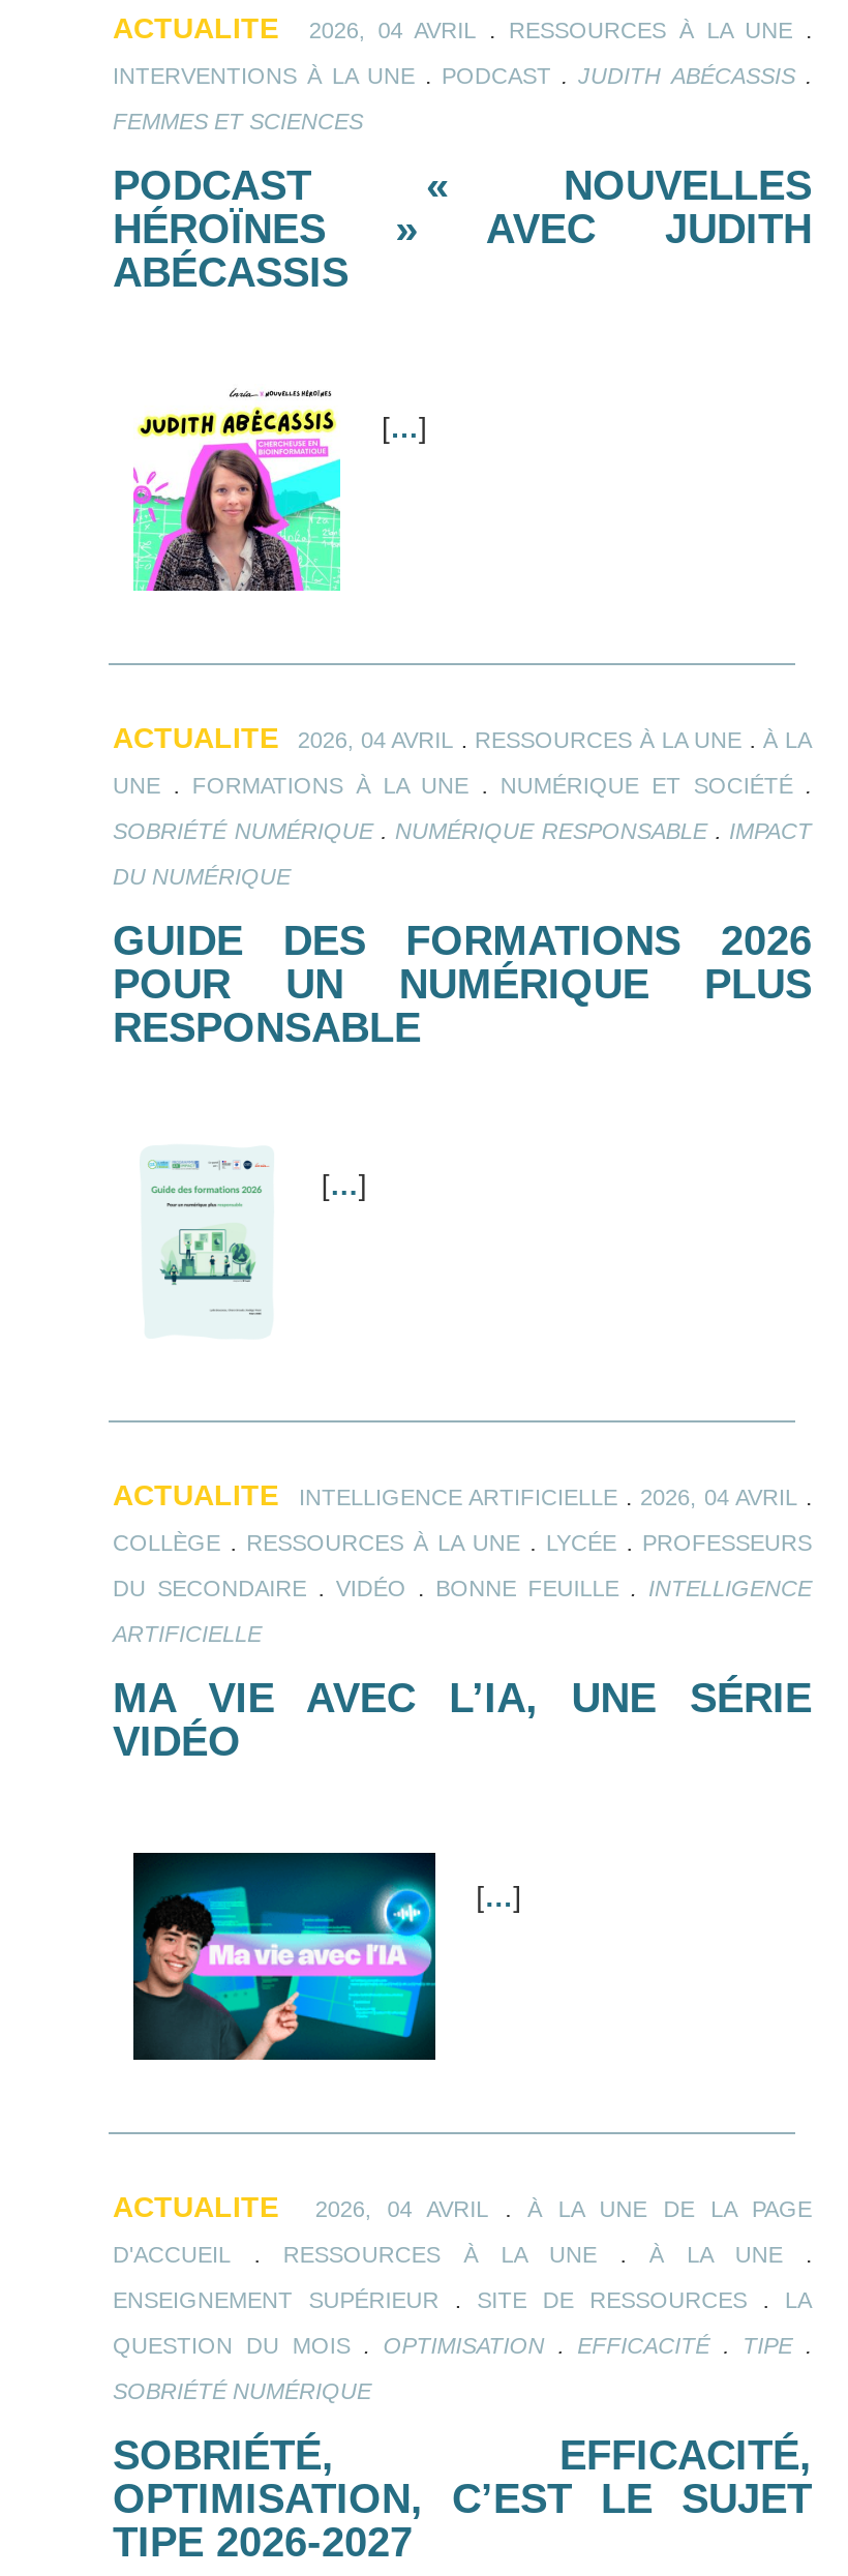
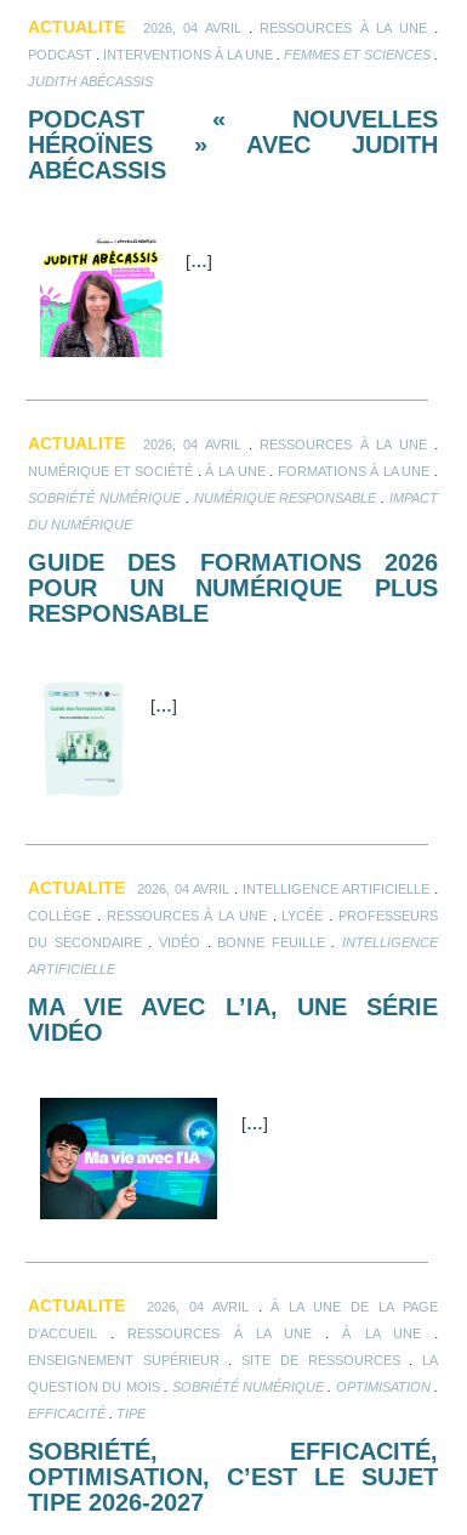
[113,61,812,88] INTERVENTIONS À LA UNE. PODCAST. JUDITH ABÉCASSIS. -> [28,46,438,62] PODCAST. INTERVENTIONS À LA UNE. FEMMES ET SCIENCES.
[113,109,363,133] FEMMES ET SCIENCES -> [28,74,153,89] JUDITH ABÉCASSIS
[297,726,812,753] 2026, 04 AVRIL. RESSOURCES À LA UNE. À LA -> [143,436,438,452] 2026, 04 AVRIL. RESSOURCES À LA UNE.
[113,772,812,798] UNE. FORMATIONS À LA UNE. NUMÉRIQUE ET SOCIÉTÉ. -> [28,463,438,479] NUMÉRIQUE ET SOCIÉTÉ. À LA UNE. FORMATIONS À LA UNE.
[299,1482,812,1509] INTELLIGENCE ARTIFICIELLE. 2026, 04 AVRIL. -> [137,880,438,896] 2026, 04 AVRIL. INTELLIGENCE ARTIFICIELLE.
[113,2331,812,2358] QUESTION DU MOIS. OPTIMISATION. EFFICACITÉ. TIPE. -> [28,1379,438,1394] QUESTION DU MOIS. SOBRIÉTÉ NUMÉRIQUE. OPTIMISATION.
[113,2379,371,2404] SOBRIÉTÉ NUMÉRIQUE -> [28,1405,146,1421] EFFICACITÉ. TIPE

